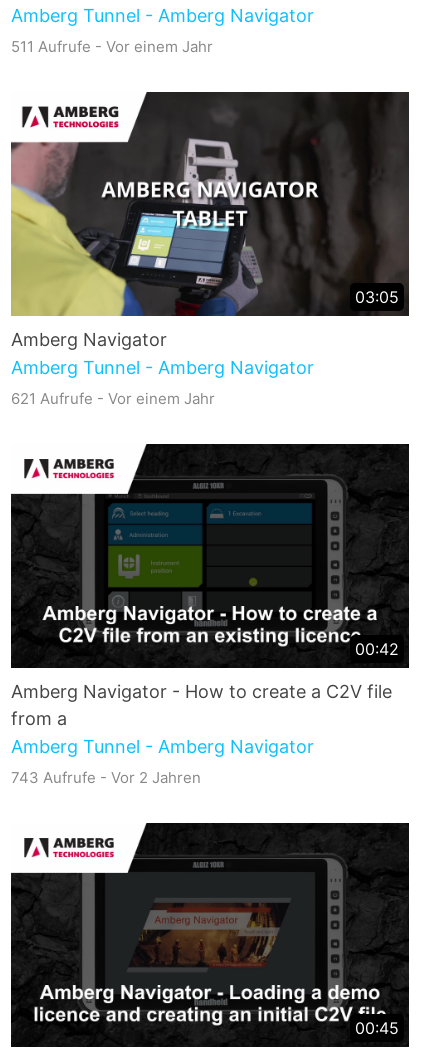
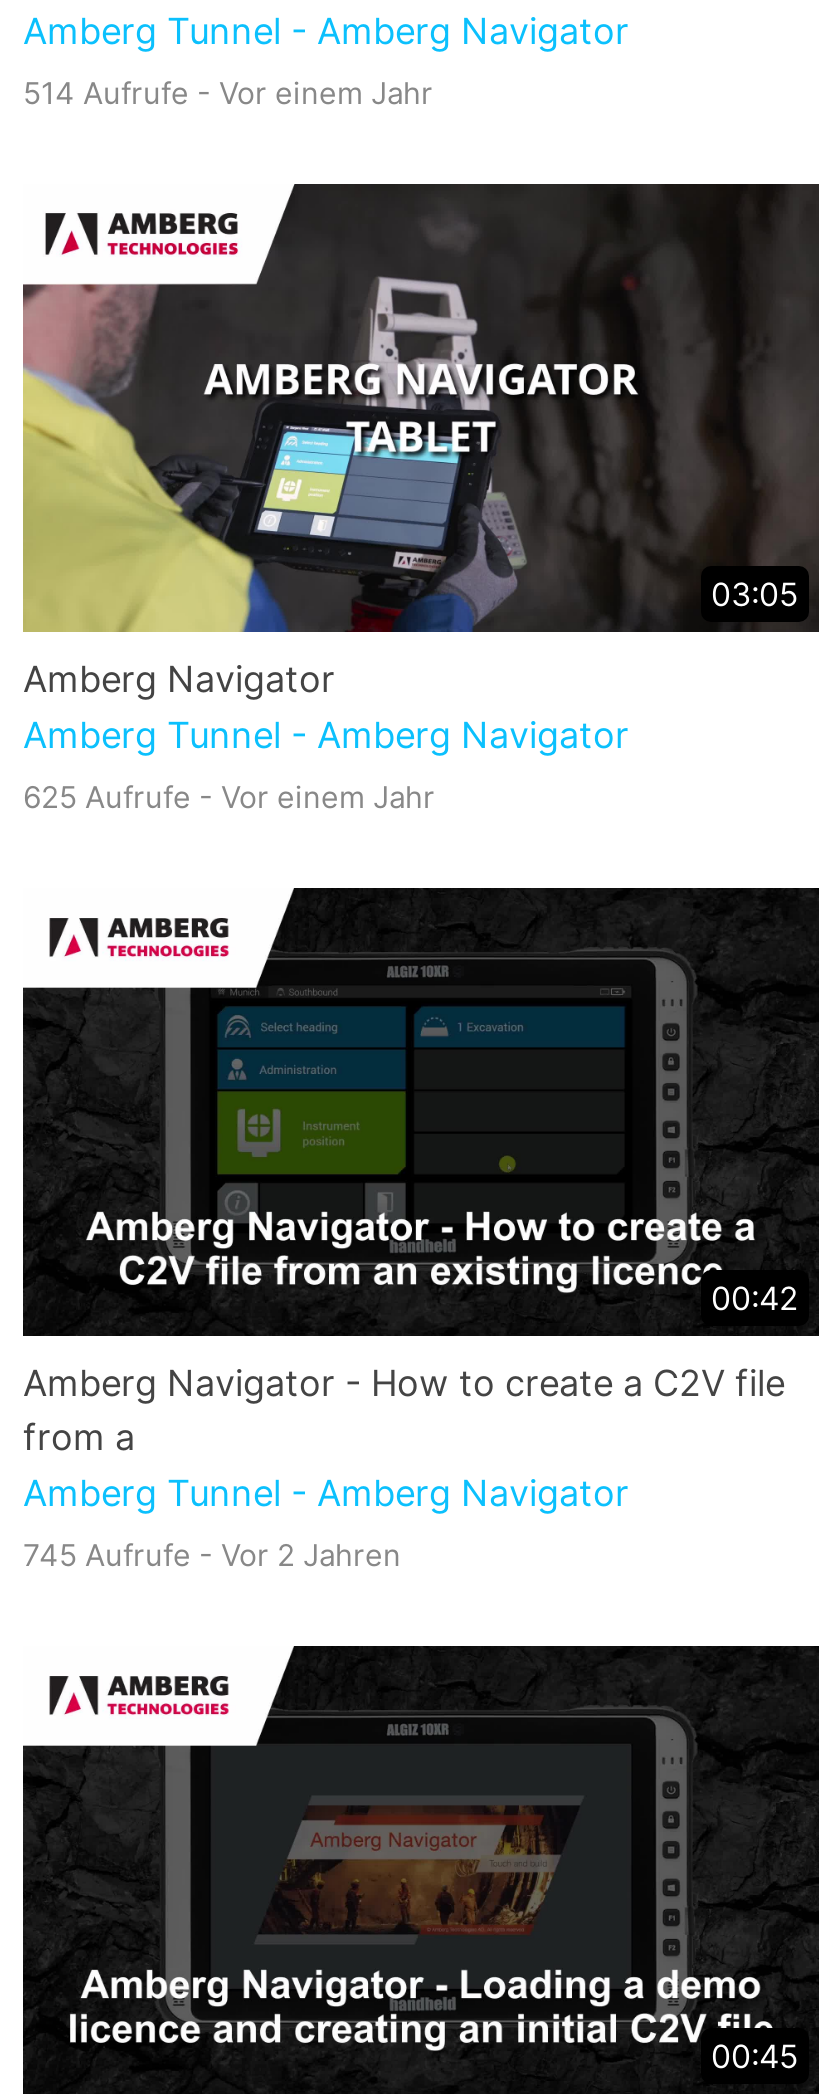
[11,37,213,56] 511 Aufrufe - Vor einem Jahr -> [23,74,433,112] 514 Aufrufe - Vor einem Jahr
[11,389,215,408] 621 Aufrufe - Vor einem Jahr -> [23,778,435,816] 625 Aufrufe - Vor einem Jahr
[11,768,201,787] 743 Aufrufe - Vor 2 Jahren -> [23,1535,401,1573] 745 Aufrufe - Vor 2 Jahren

